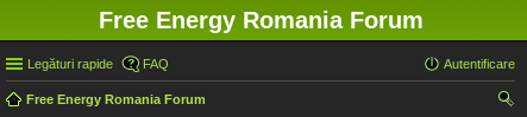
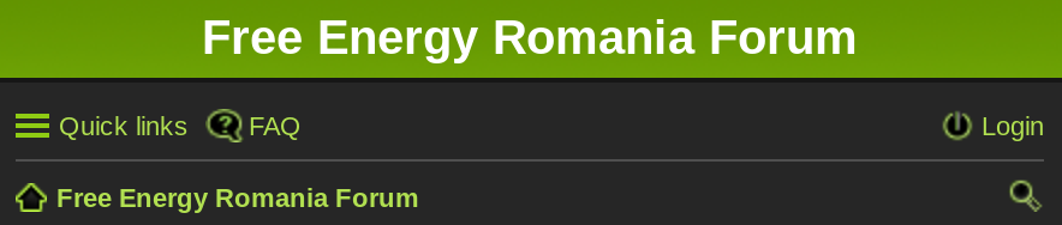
[27,57,113,71] Legături rapide -> [59,111,189,140] Quick links
[444,57,515,71] Autentificare -> [982,111,1044,140] Login

